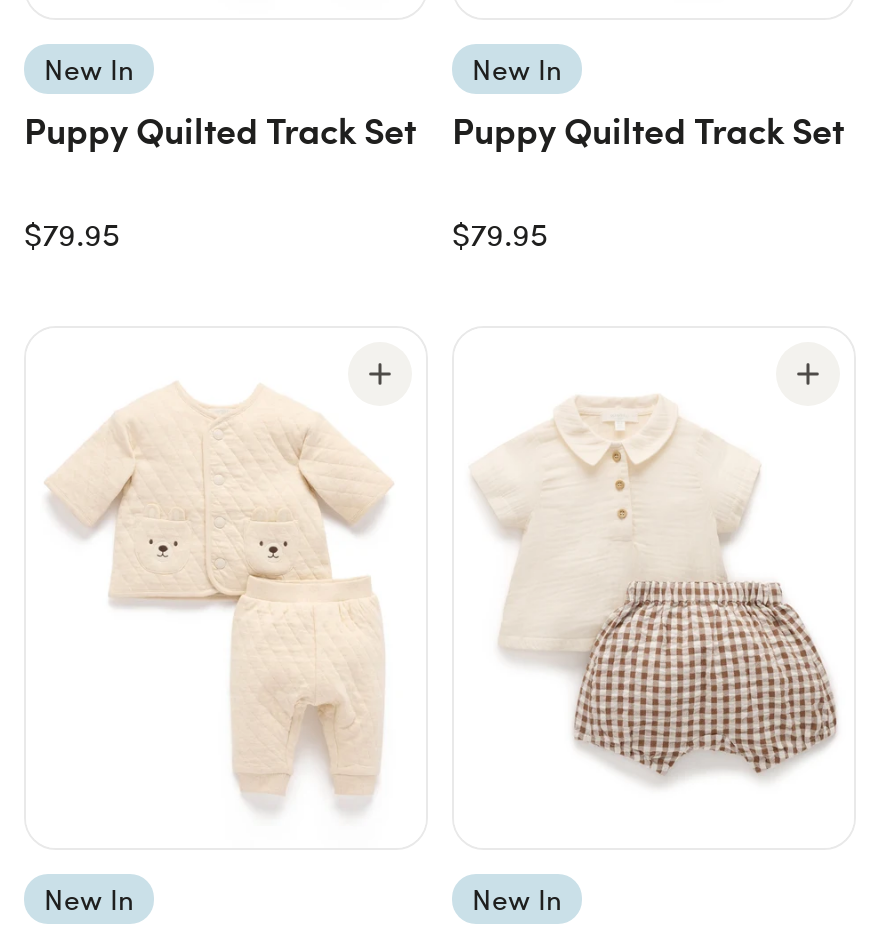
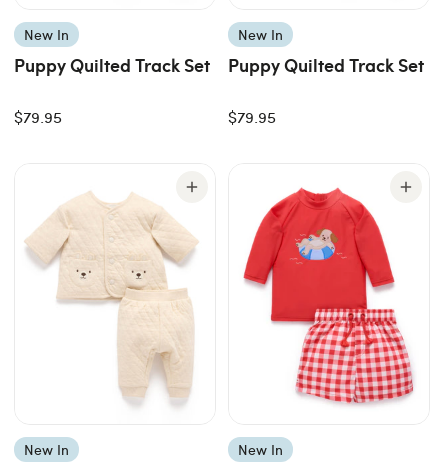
[470,376,840,812] [image] -> [239,187,420,406] [image]

